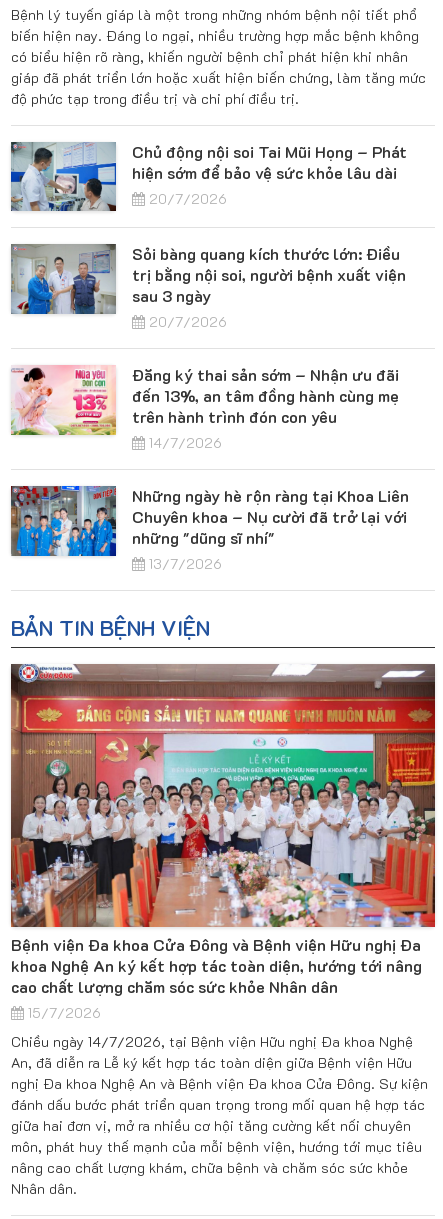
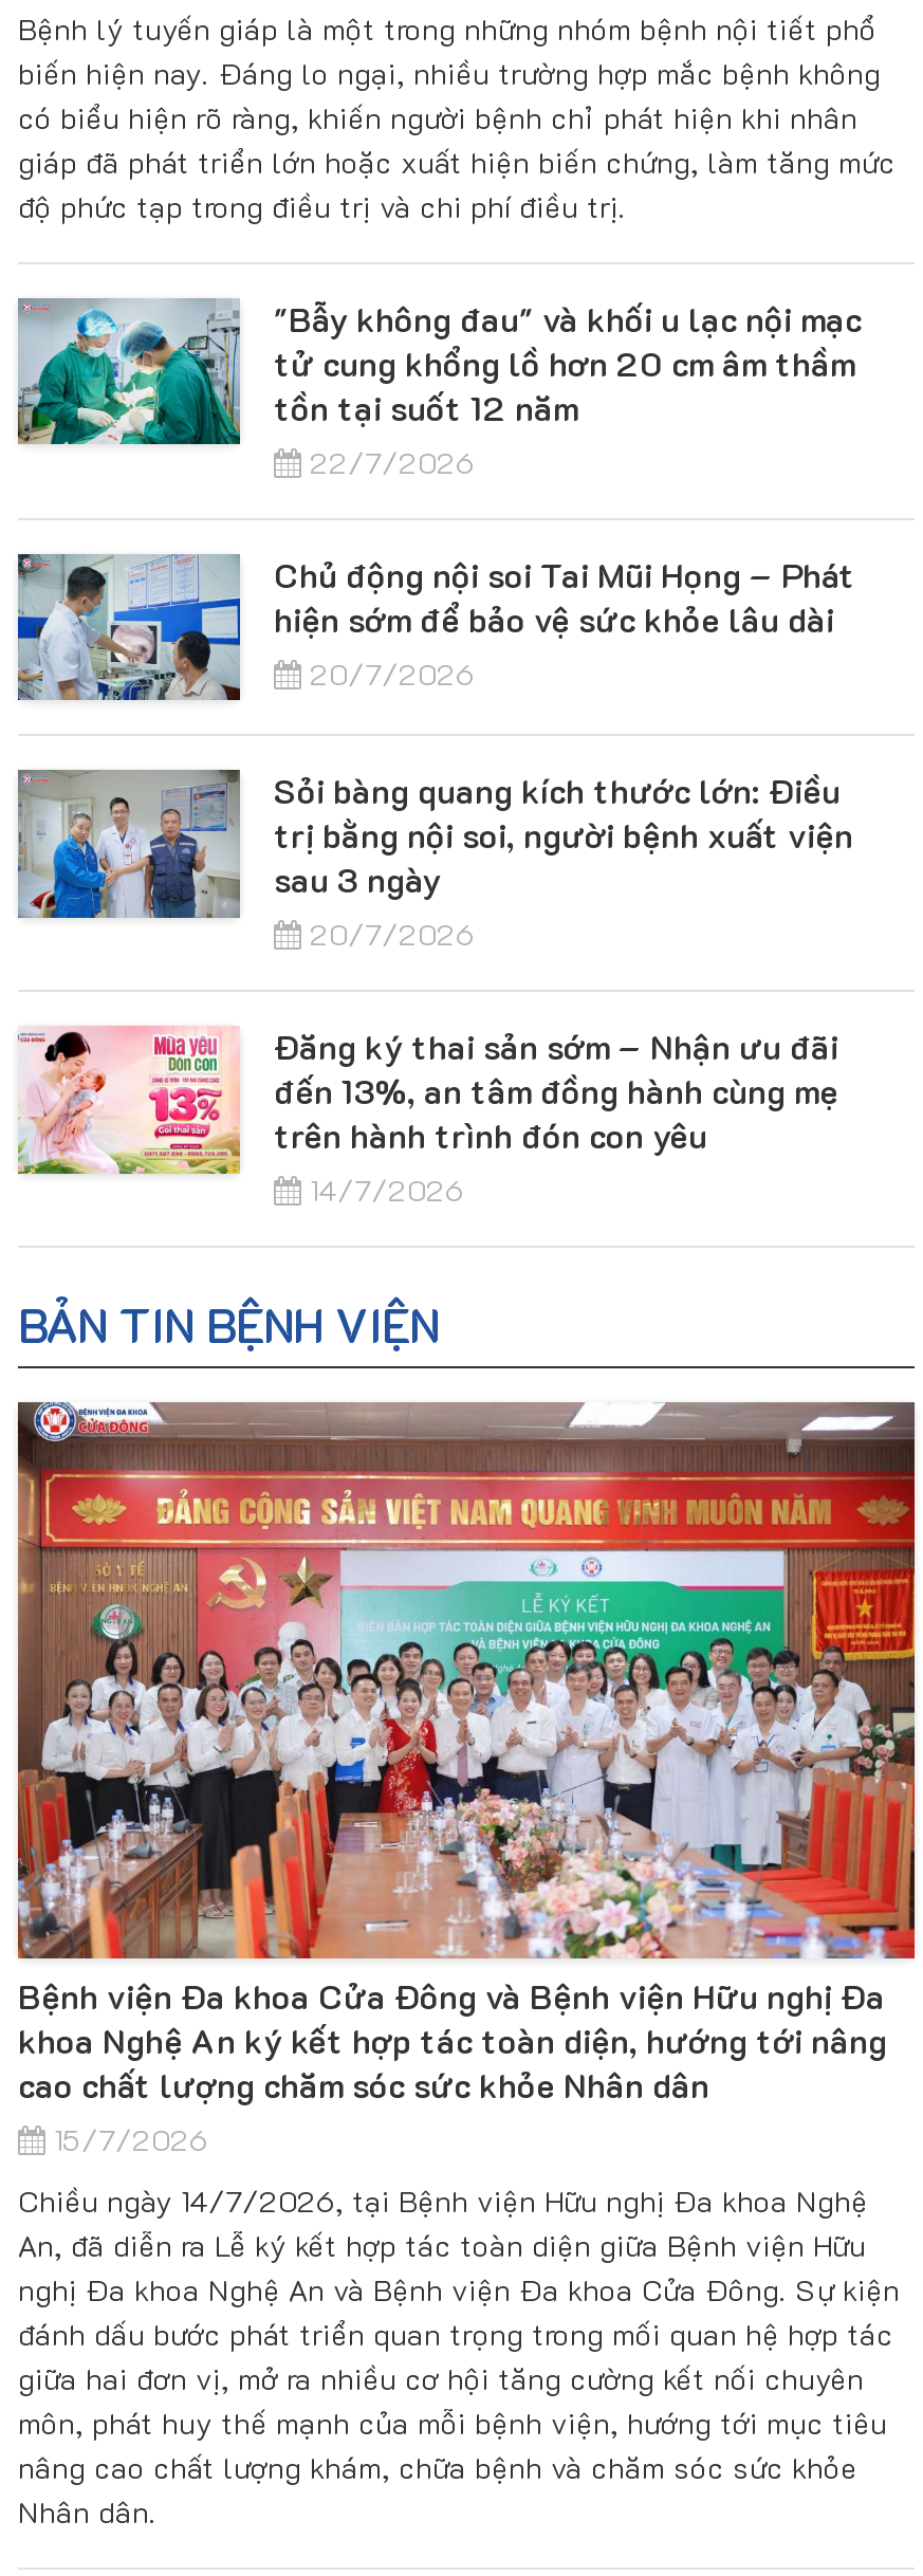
none -> [16,297,862,483] [image] | "Bẫy không đau" và khối u lạc nội mạc | tử cung khổng lồ hơn 20 cm âm thầm | tồn tại suốt 12 năm | 22/7/2026
moved [9,141,407,452] -> [14,552,855,1211]: [image] | Chủ động nội soi Tai Mũi Họng – Phát | hiện sớm để bảo vệ sức khỏe lâu dài | ... | trên hành trình đón con yêu | 14/7/2026
[10,485,409,573] [image] | Những ngày hè rộn ràng tại Khoa Liên | Chuyên khoa – Nụ cười đã trở lại với | những "dũng sĩ nhí" | 13/7/2026 -> none

